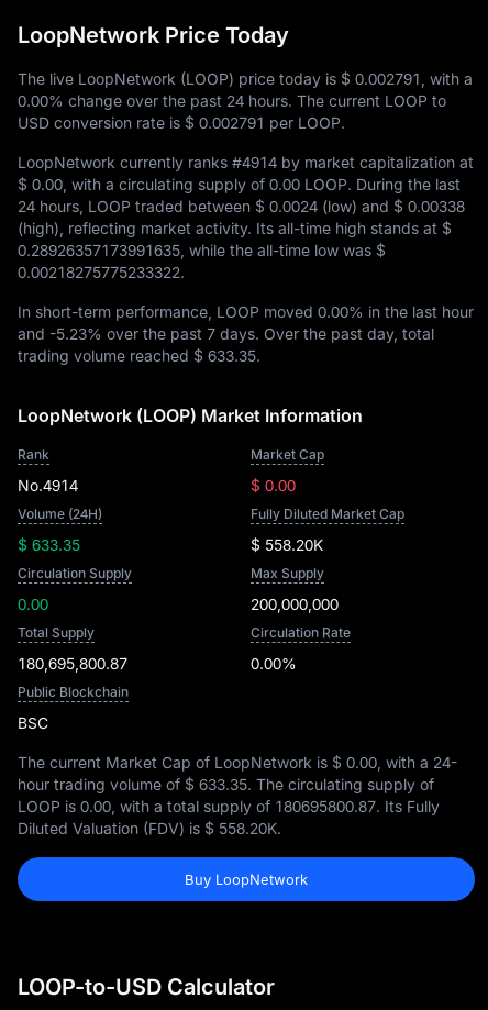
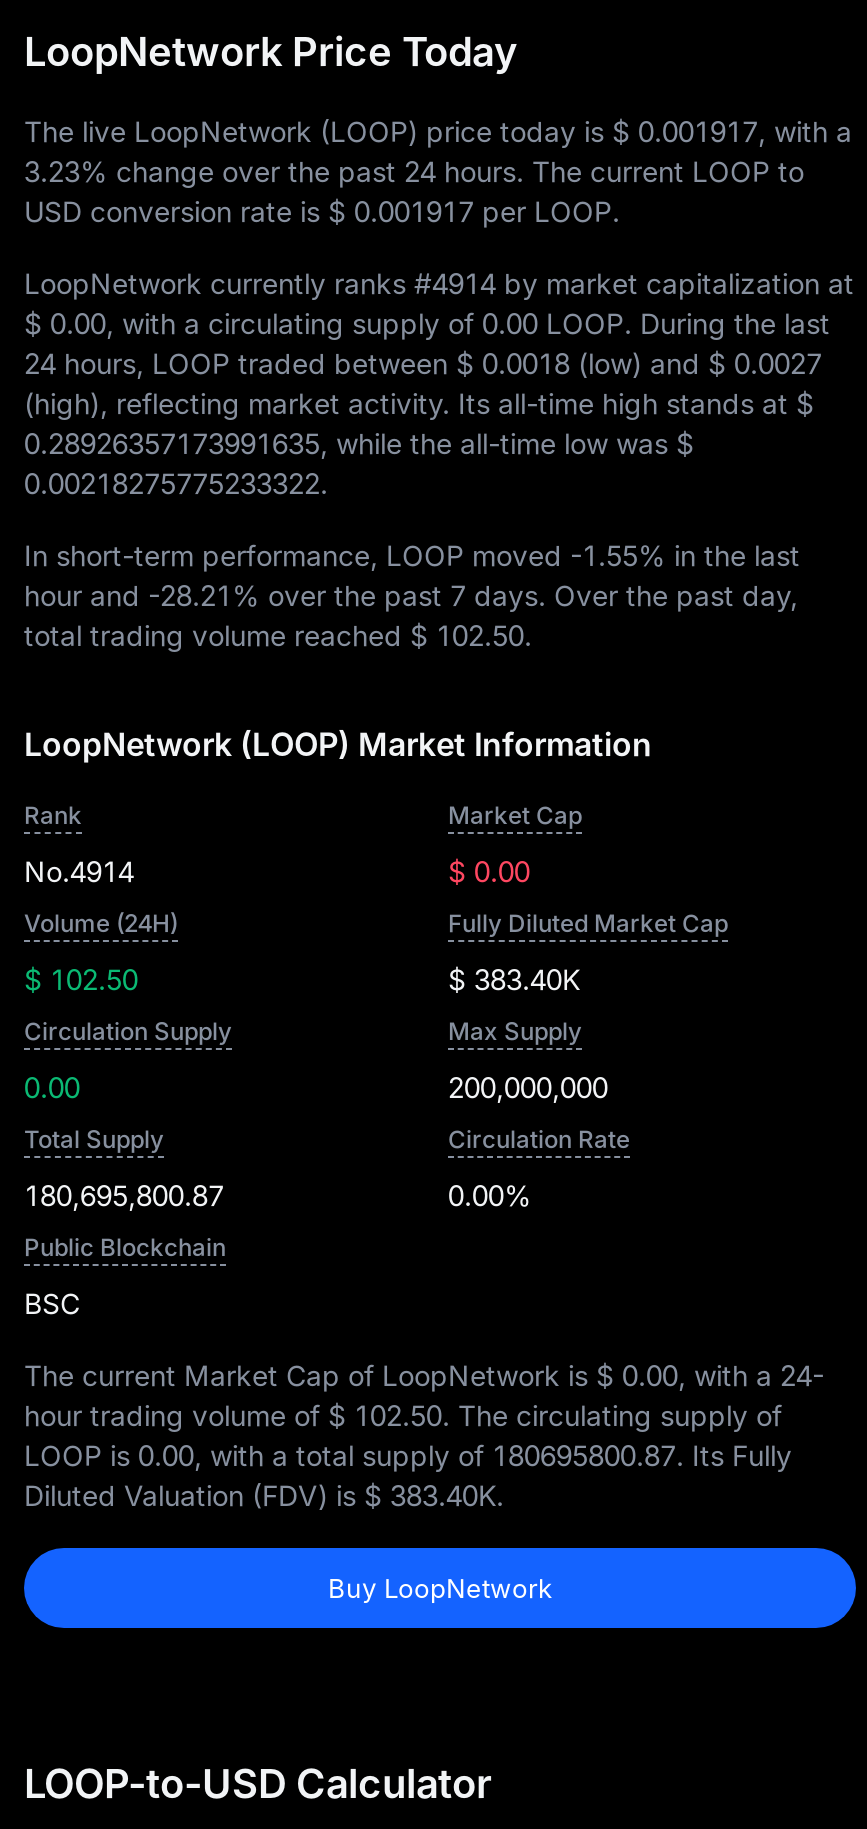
[18,69,473,88] The live LoopNetwork (LOOP) price today is $ 0.002791, with a -> [24,114,852,148] The live LoopNetwork (LOOP) price today is $ 0.001917, with a
[18,91,446,110] 0.00% change over the past 24 hours. The current LOOP to -> [24,154,804,188] 3.23% change over the past 24 hours. The current LOOP to
[18,113,345,132] USD conversion rate is $ 0.002791 per LOOP. -> [24,194,620,228] USD conversion rate is $ 0.001917 per LOOP.
[18,197,465,215] 24 hours, LOOP traded between $ 0.0024 (low) and $ 0.00338 -> [24,346,822,380] 24 hours, LOOP traded between $ 0.0018 (low) and $ 0.0027
[18,302,474,365] In short-term performance, LOOP moved 0.00% in the last hour | and -5.23% over the past 7 days. Over the past day, total | trading volume reached $ 633.35. -> [24,538,800,652] In short-term performance, LOOP moved -1.55% in the last | hour and -28.21% over the past 7 days. Over the past day, | total trading volume reached $ 102.50.
[18,535,80,554] $ 633.35 -> [24,962,138,996] $ 102.50
[251,535,323,554] $ 558.20K -> [448,962,580,996] $ 383.40K
[18,775,434,793] hour trading volume of $ 633.35. The circulating supply of -> [24,1398,782,1432] hour trading volume of $ 102.50. The circulating supply of
[18,819,281,837] Diluted Valuation (FDV) is $ 558.20K. -> [24,1478,504,1512] Diluted Valuation (FDV) is $ 383.40K.

